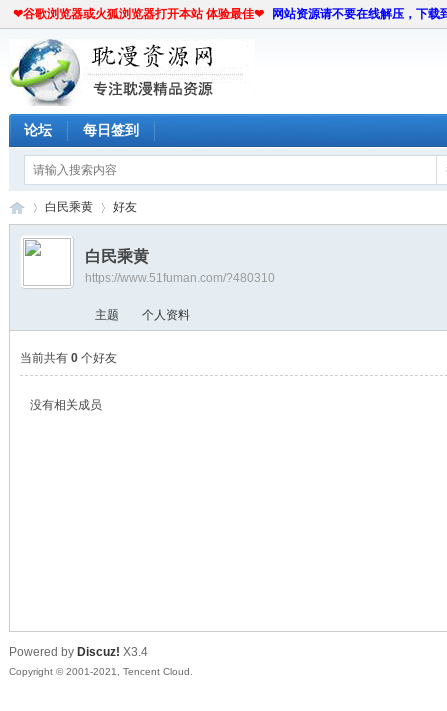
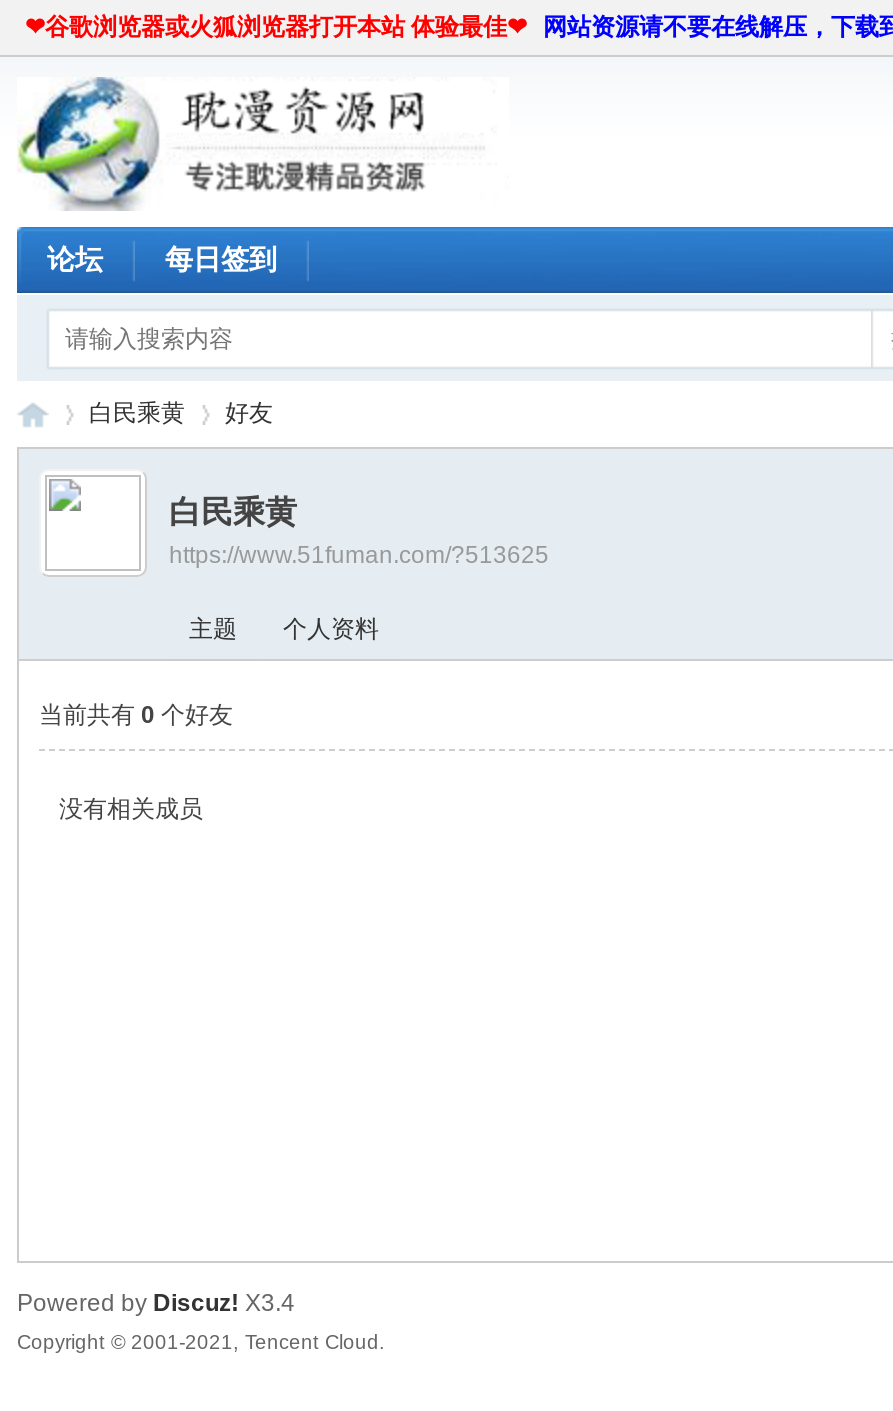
[85,271,275,285] https://www.51fuman.com/?480310 -> [169,541,549,569] https://www.51fuman.com/?513625

